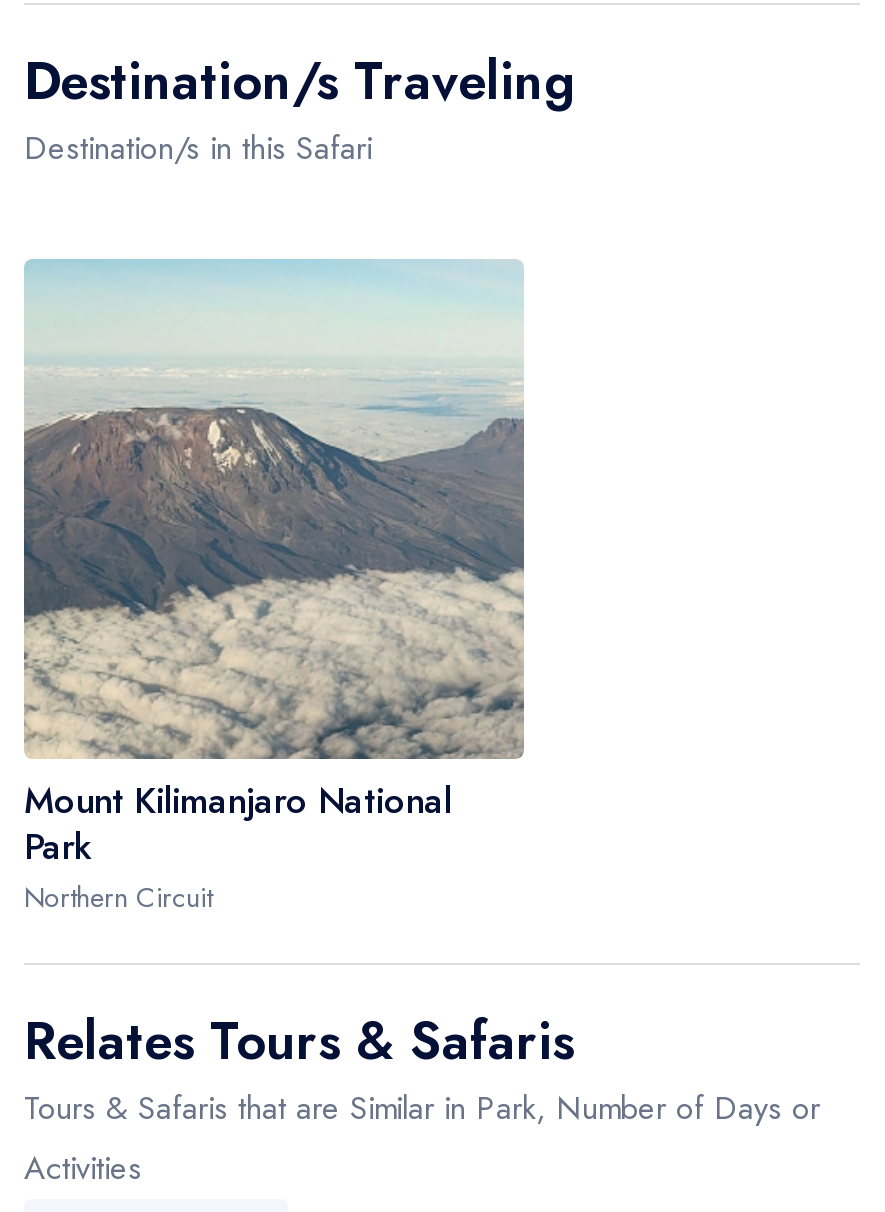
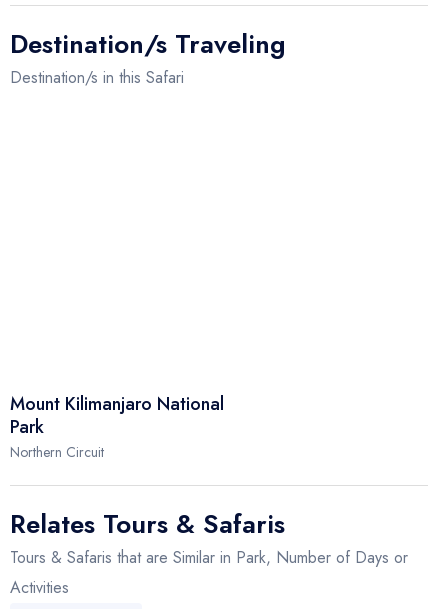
[22,258,526,762] [image] -> none

